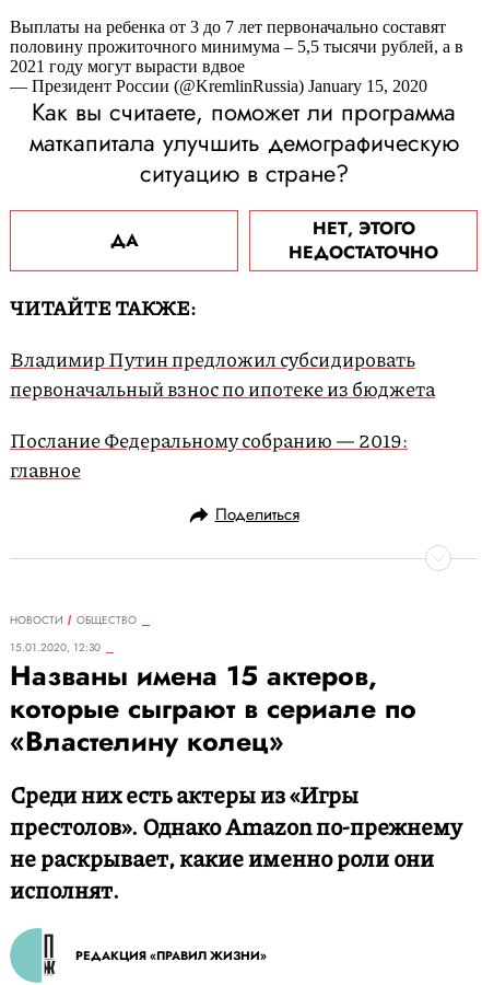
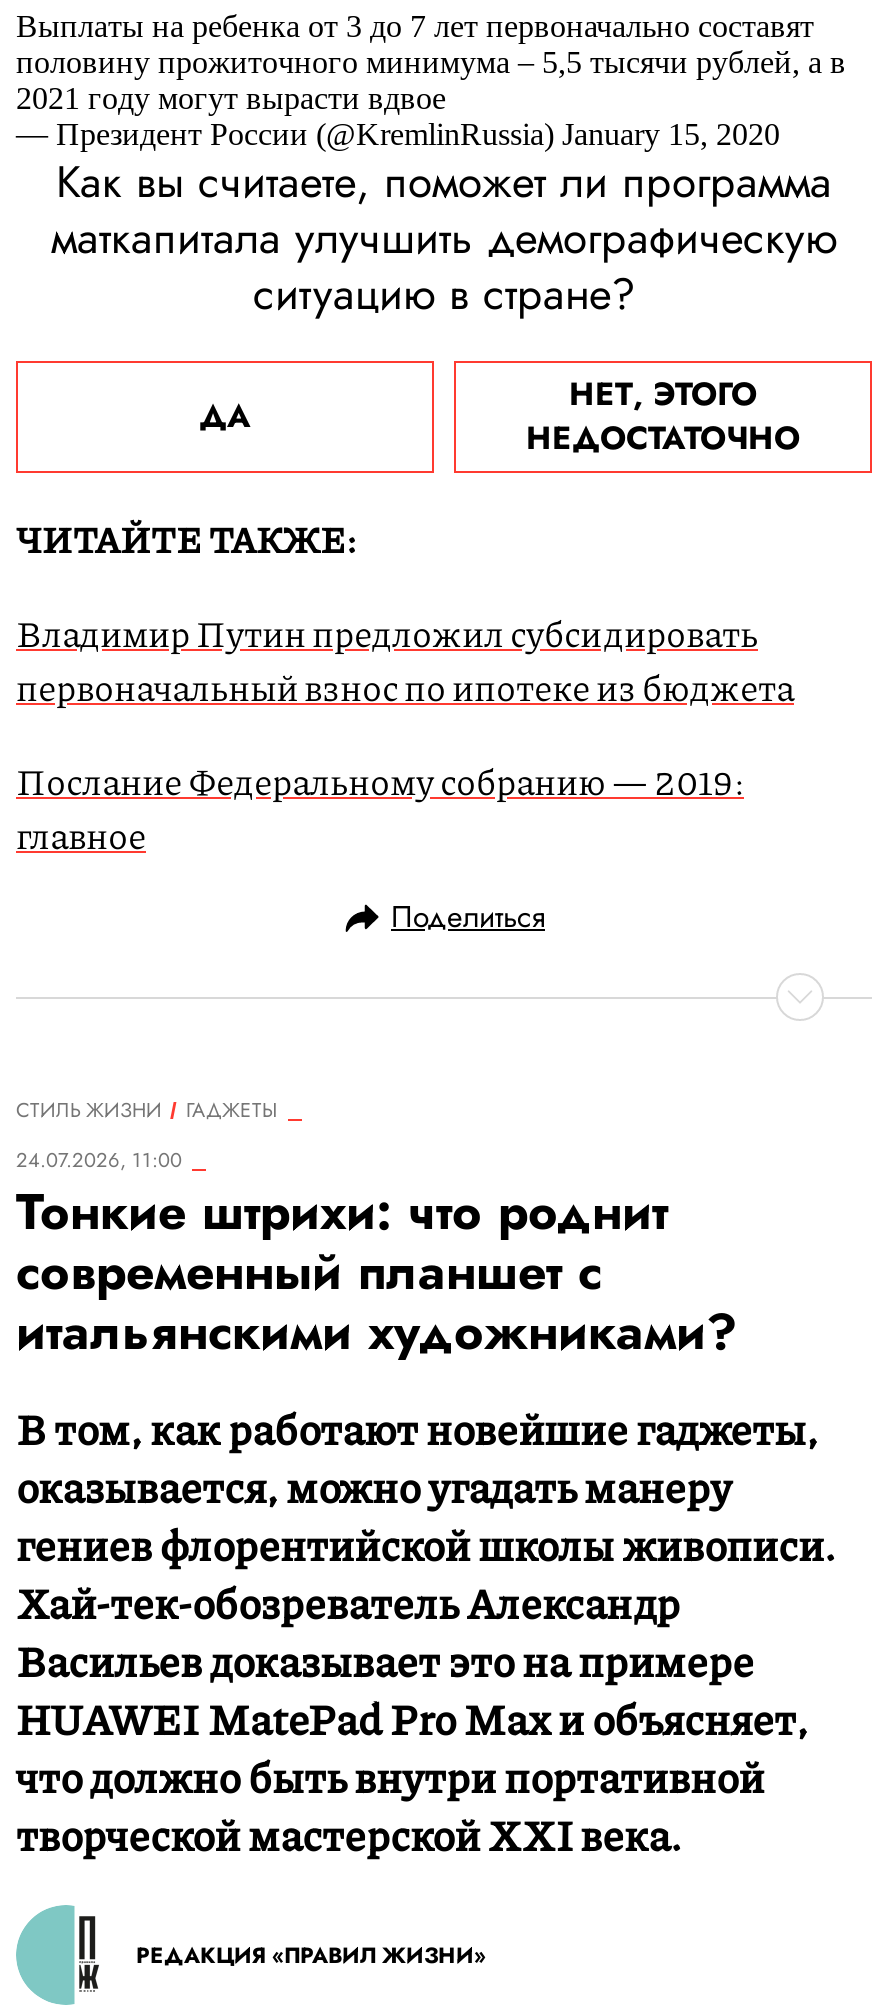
[10,612,137,629] НОВОСТИ | ОБЩЕСТВО -> [16,1096,278,1126] СТИЛЬ ЖИЗНИ | ГАДЖЕТЫ
[10,639,462,907] 15.01.2020, 12:30 | Названы имена 15 актеров, | которые сыграют в сериале по | «Властелину колец» | Среди них есть актеры из «Игры | престолов». Однако Amazon по-прежнему | не раскрывает, какие именно роли они | исполнят. -> [16,1146,836,1866] 24.07.2026, 11:00 | Тонкие штрихи: что роднит | современный планшет с | итальянскими художниками? | В том, как работают новейшие гаджеты, | оказывается, можно угадать манеру | гениев флорентийской школы живописи. | Хай-тек-обозреватель Александр | Васильев доказывает это на примере | HUAWEI MatePad Pro Max и объясняет, | что должно быть внутри портативной | творческой мастерской XXI века.

